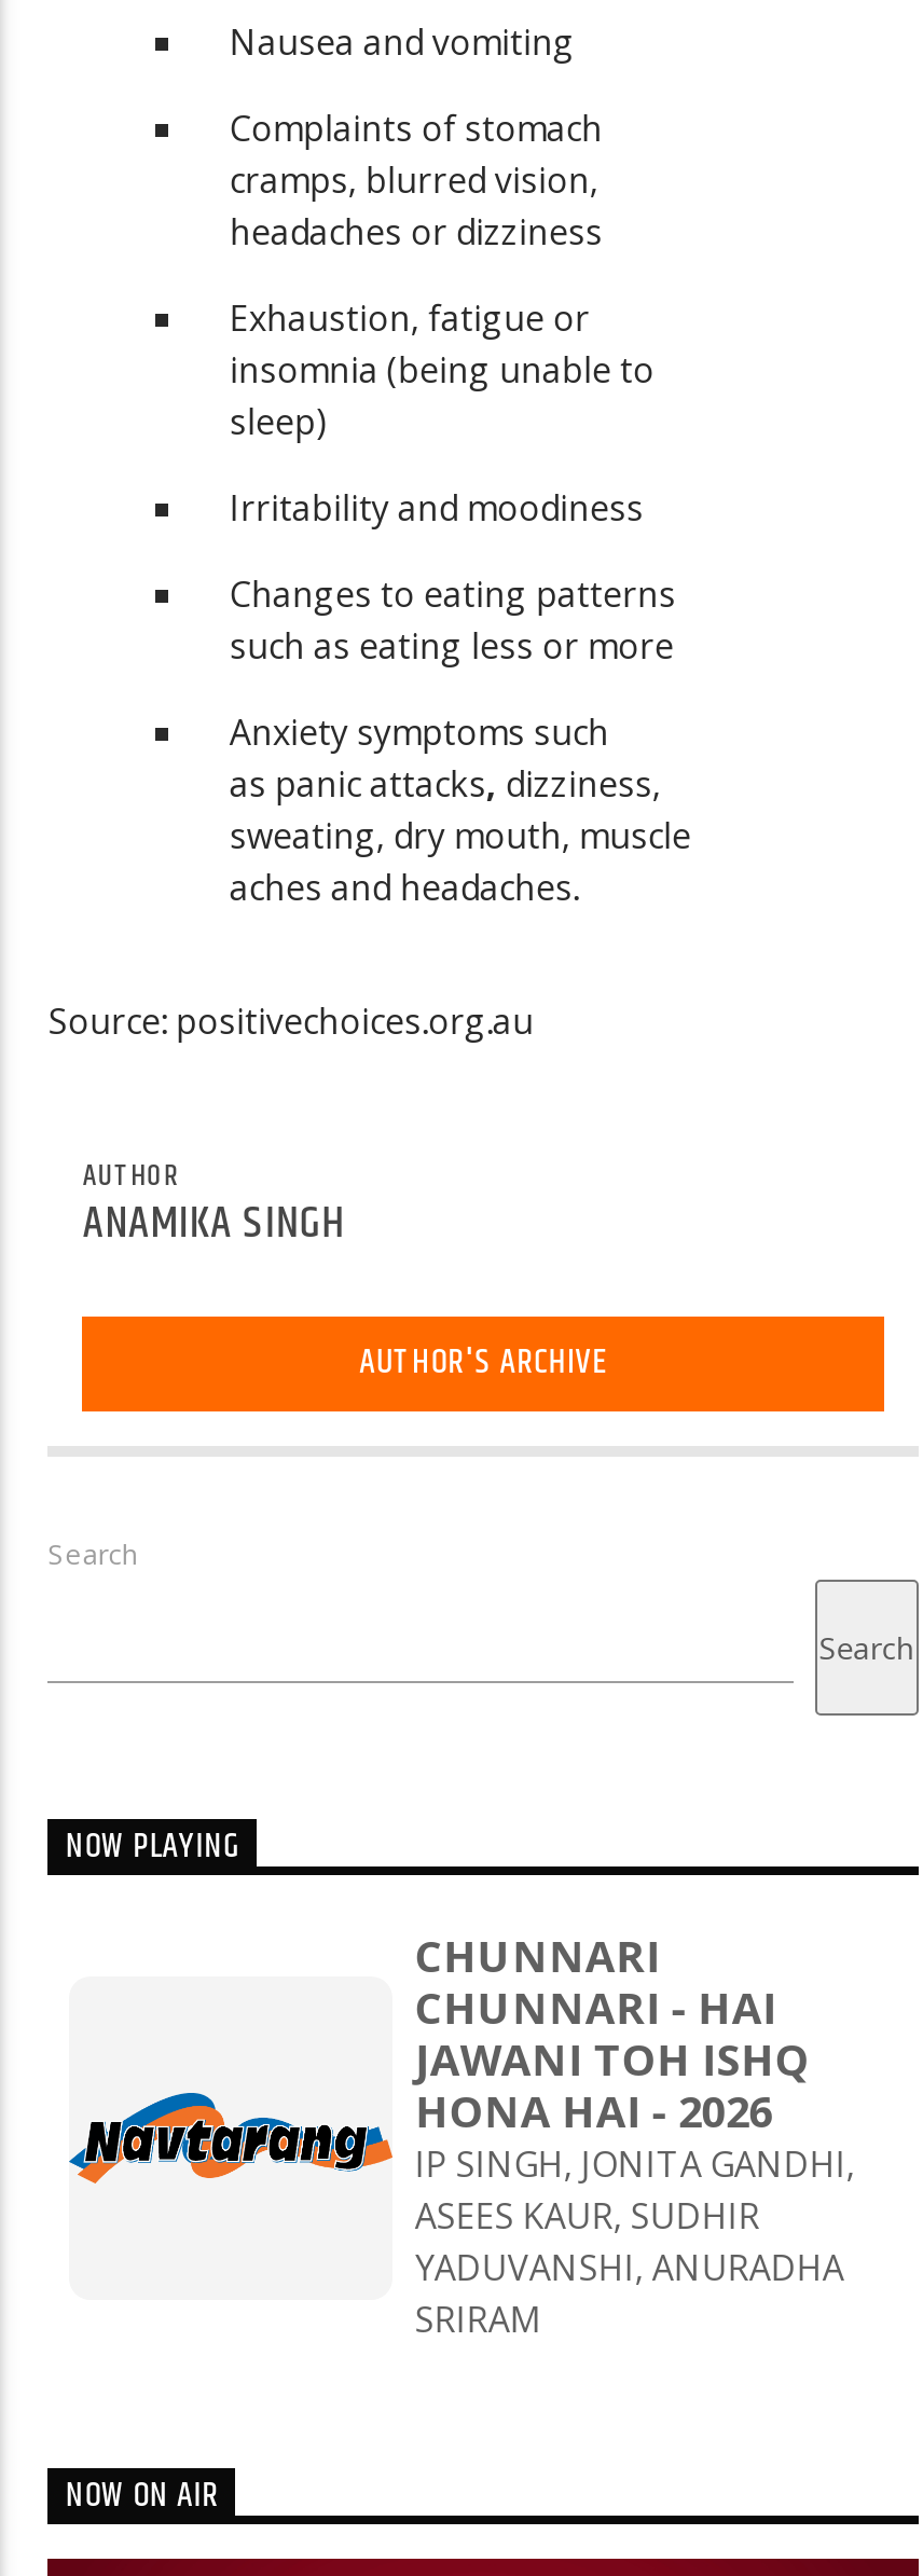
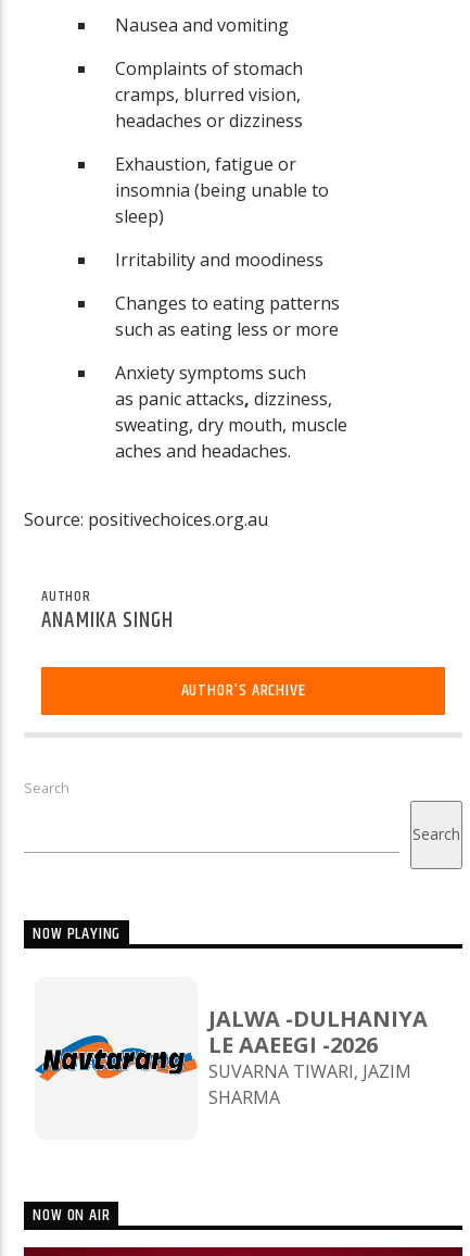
[415,1926,855,2343] CHUNNARI | CHUNNARI - HAI | JAWANI TOH ISHQ | HONA HAI - 2026 | IP SINGH, JONITA GANDHI, | ASEES KAUR, SUDHIR | YADUVANSHI, ANURADHA | SRIRAM -> [209,1004,428,1109] JALWA -DULHANIYA | LE AAEEGI -2026 | SUVARNA TIWARI, JAZIM | SHARMA
moved [69,2091,384,2186] -> [35,1034,193,1082]: [image]

